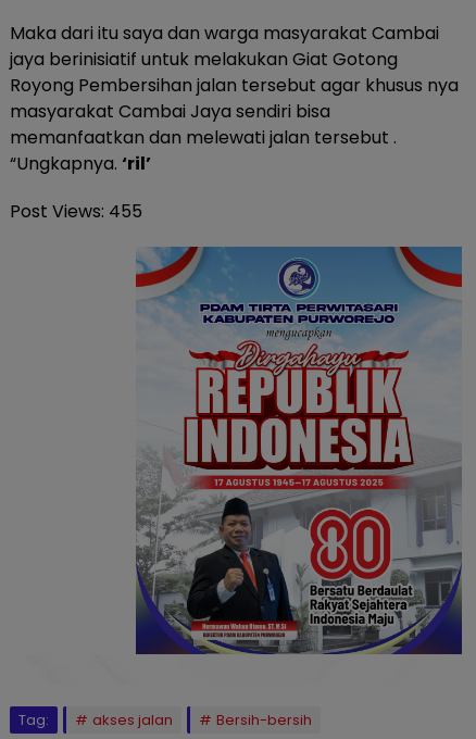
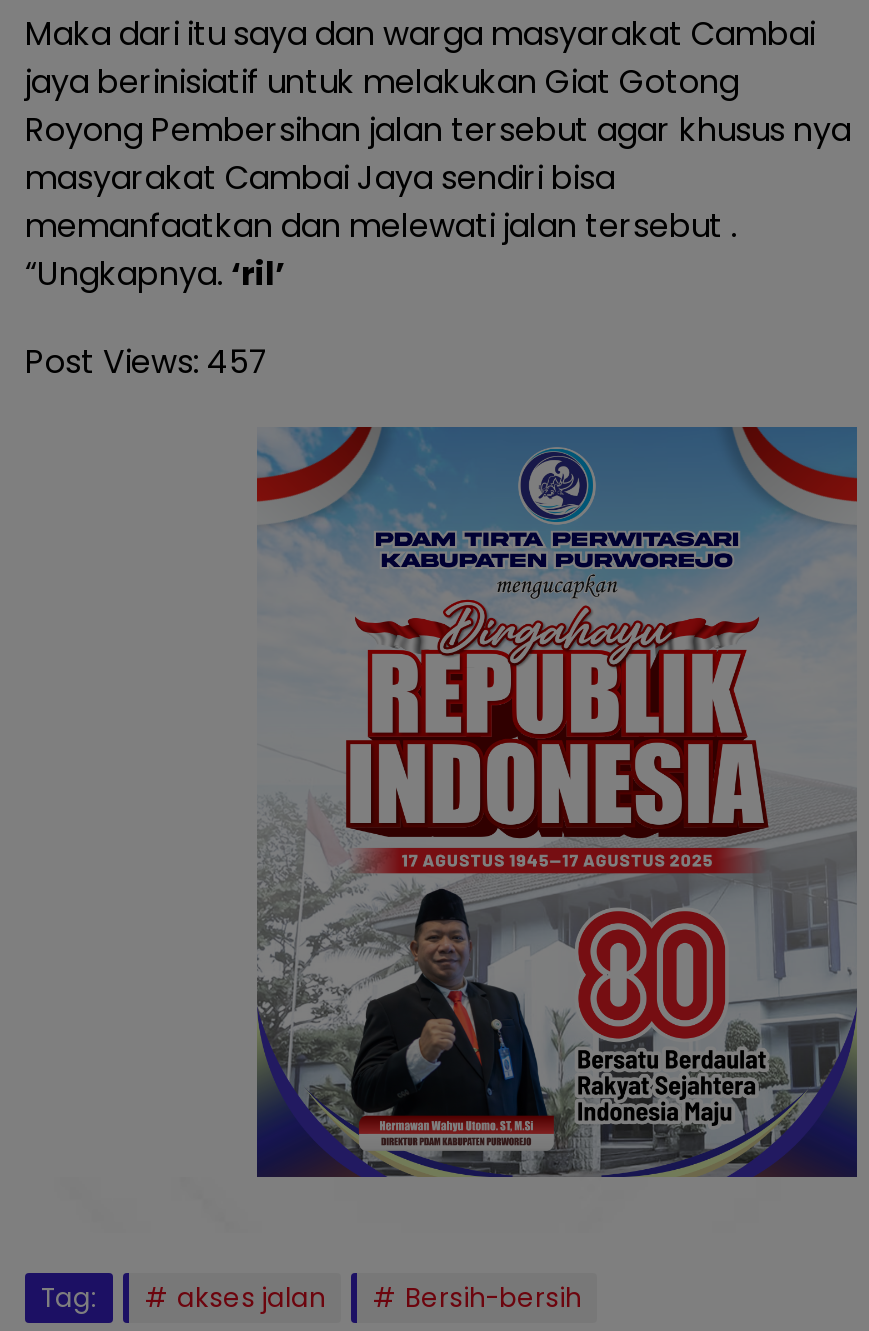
[10,199,142,224] Post Views: 455 -> [25,339,269,385] Post Views: 457

